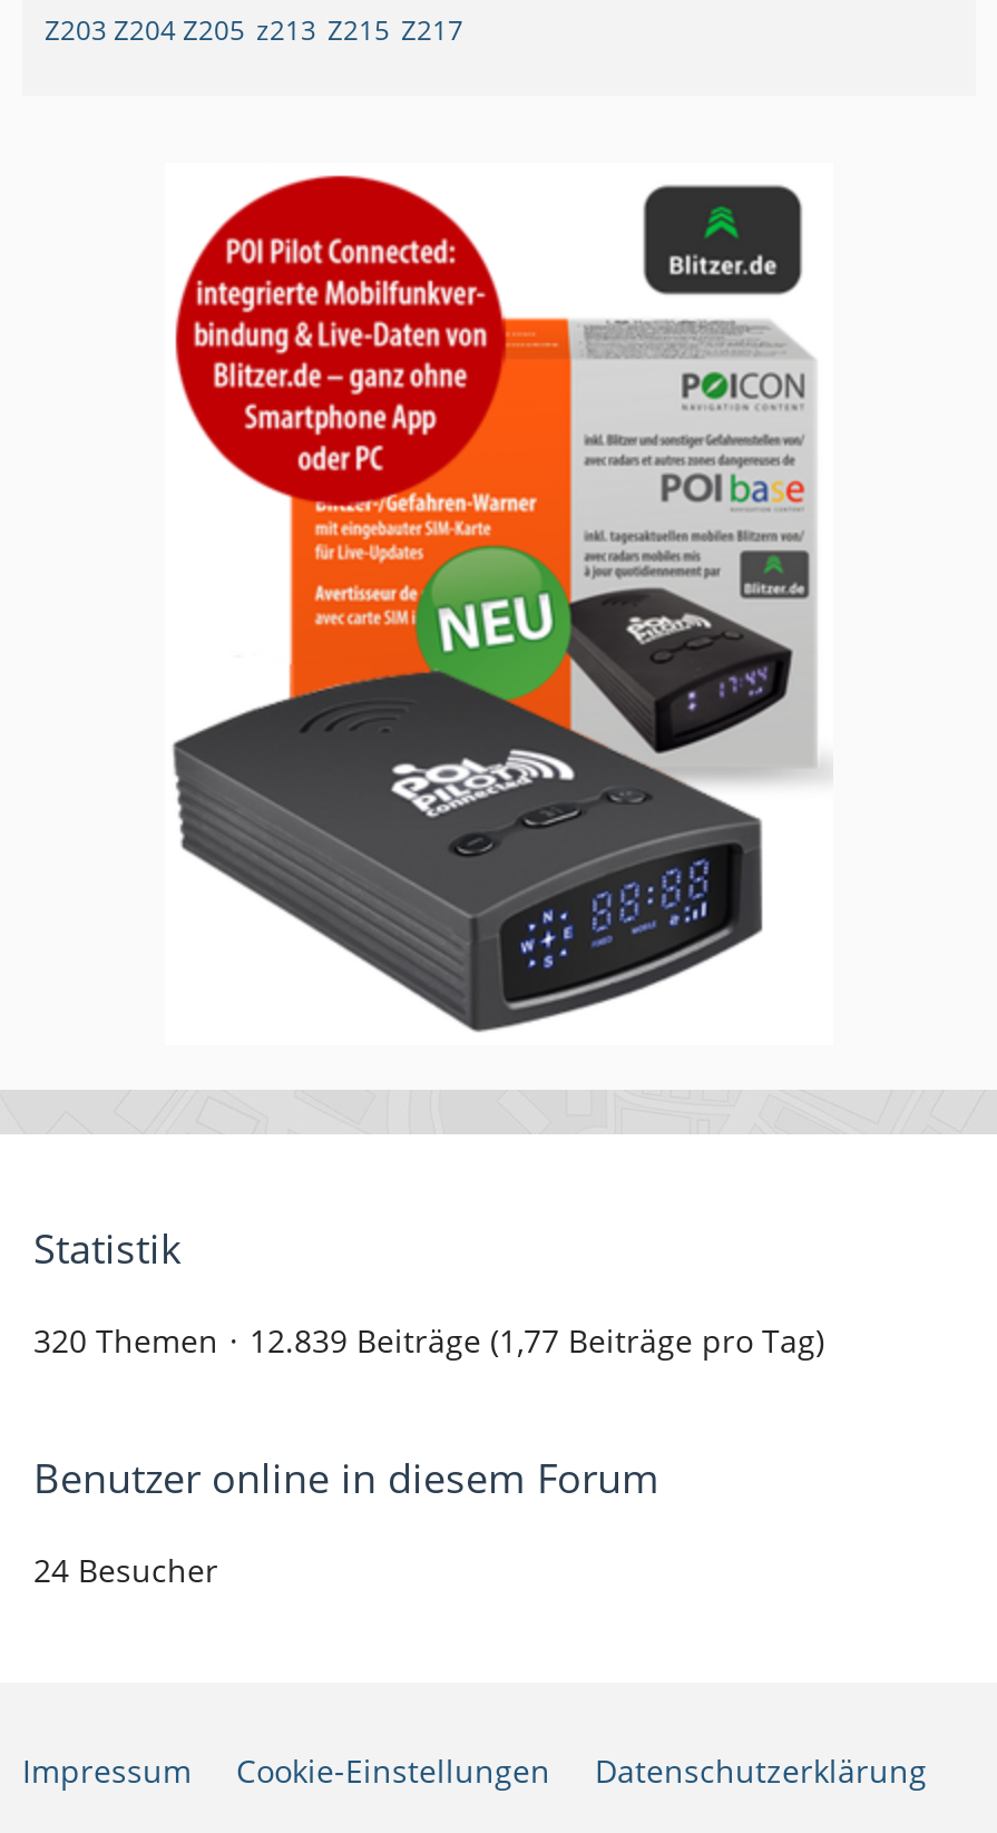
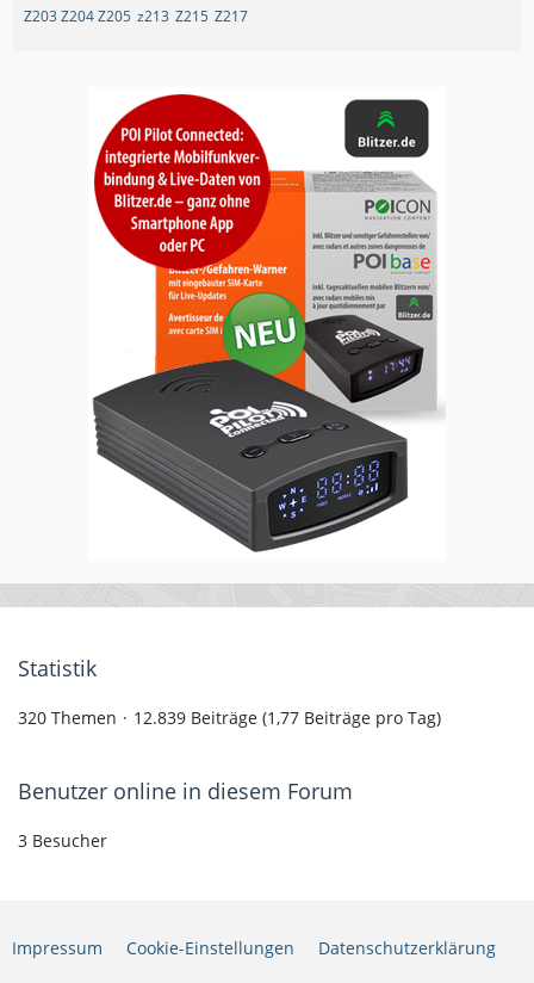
[33,1549,218,1591] 24 Besucher -> [18,829,107,852] 3 Besucher

